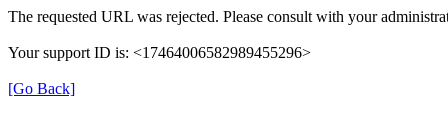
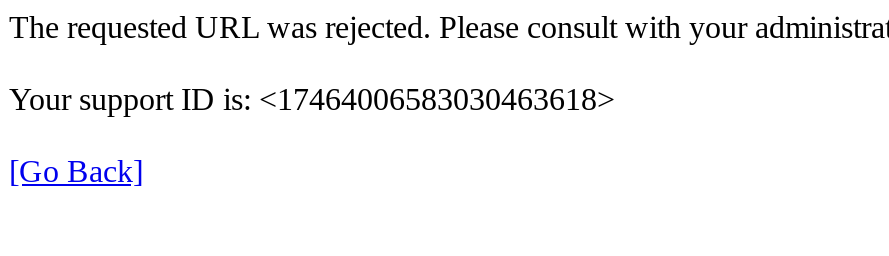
[8,44,311,61] Your support ID is: <17464006582989455296> -> [9,82,615,116] Your support ID is: <17464006583030463618>

